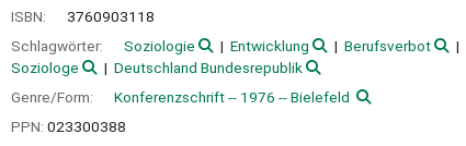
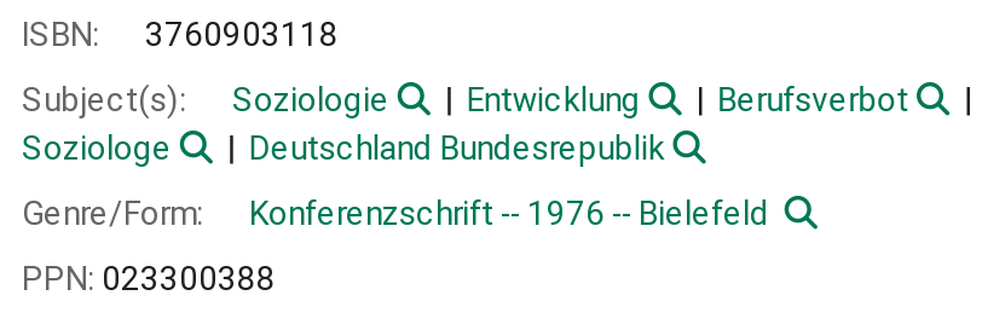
[11,37,106,54] Schlagwörter: -> [22,80,193,118] Subject(s):

